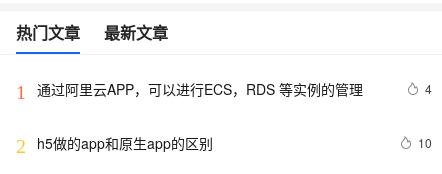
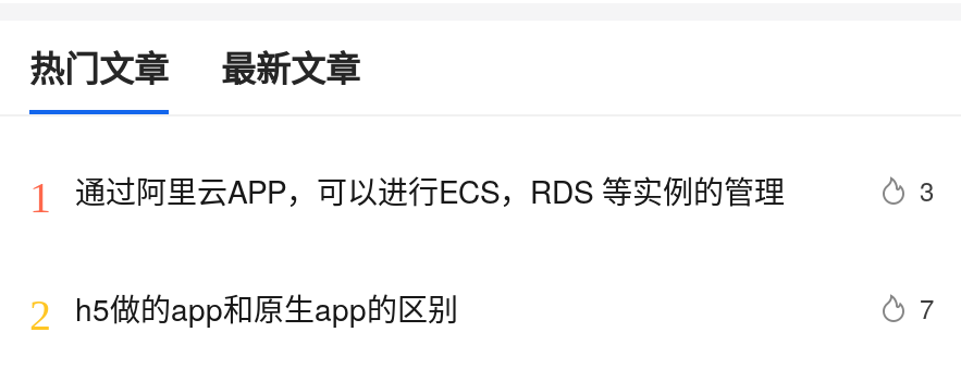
[425,80,432,97] 4 -> [920,170,935,207] 3
[418,134,432,151] 10 -> [920,288,935,325] 7

